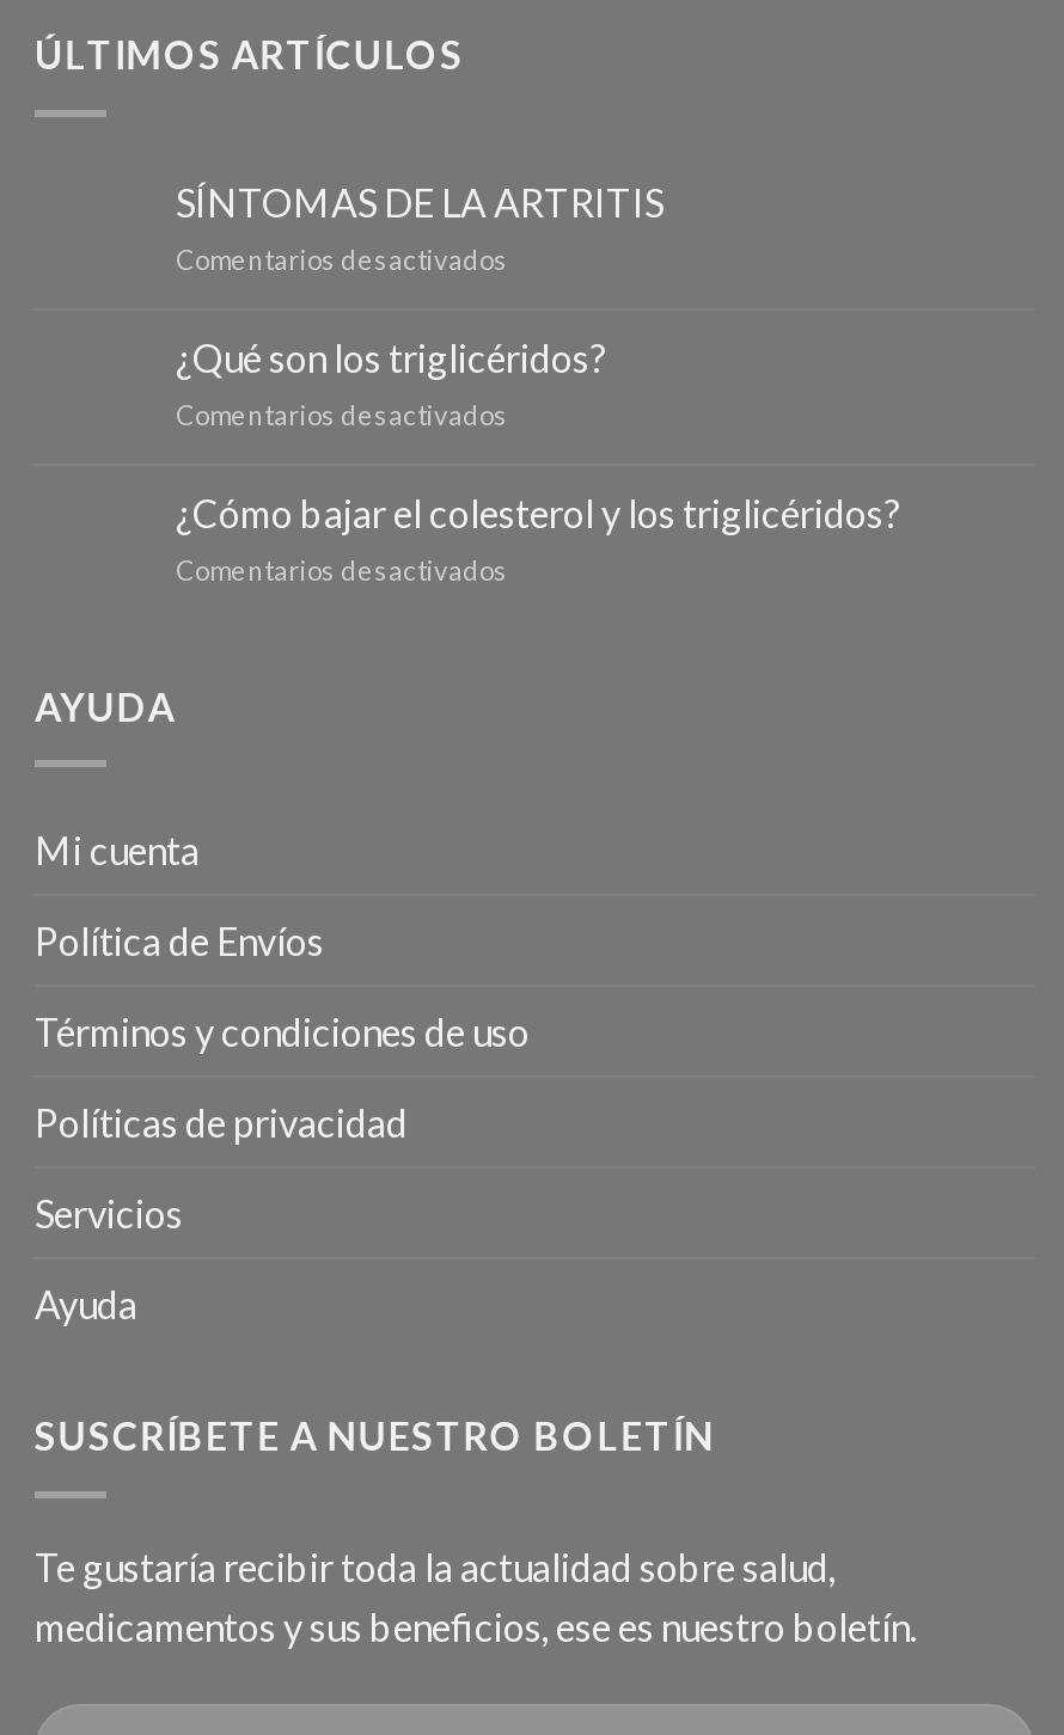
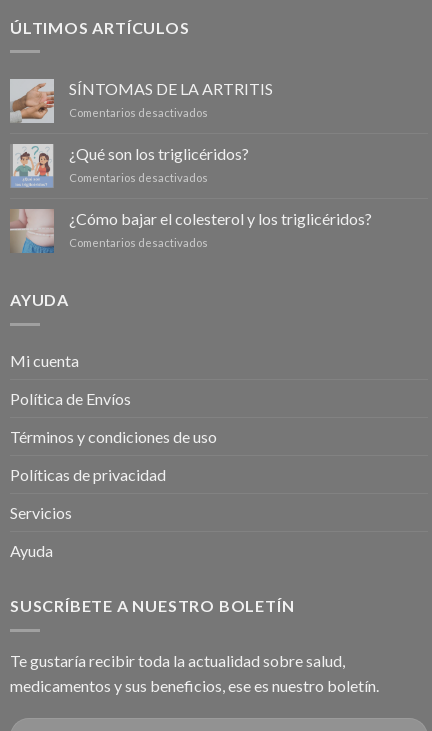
none -> [9,78,55,124] [image]
none -> [10,143,55,189] [image]
none -> [9,208,55,254] [image]

